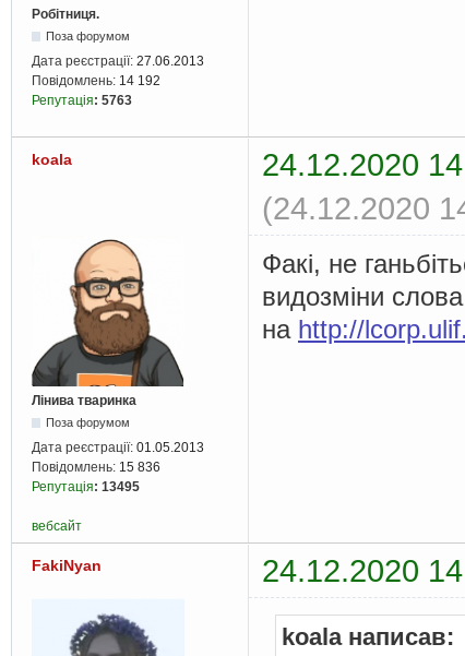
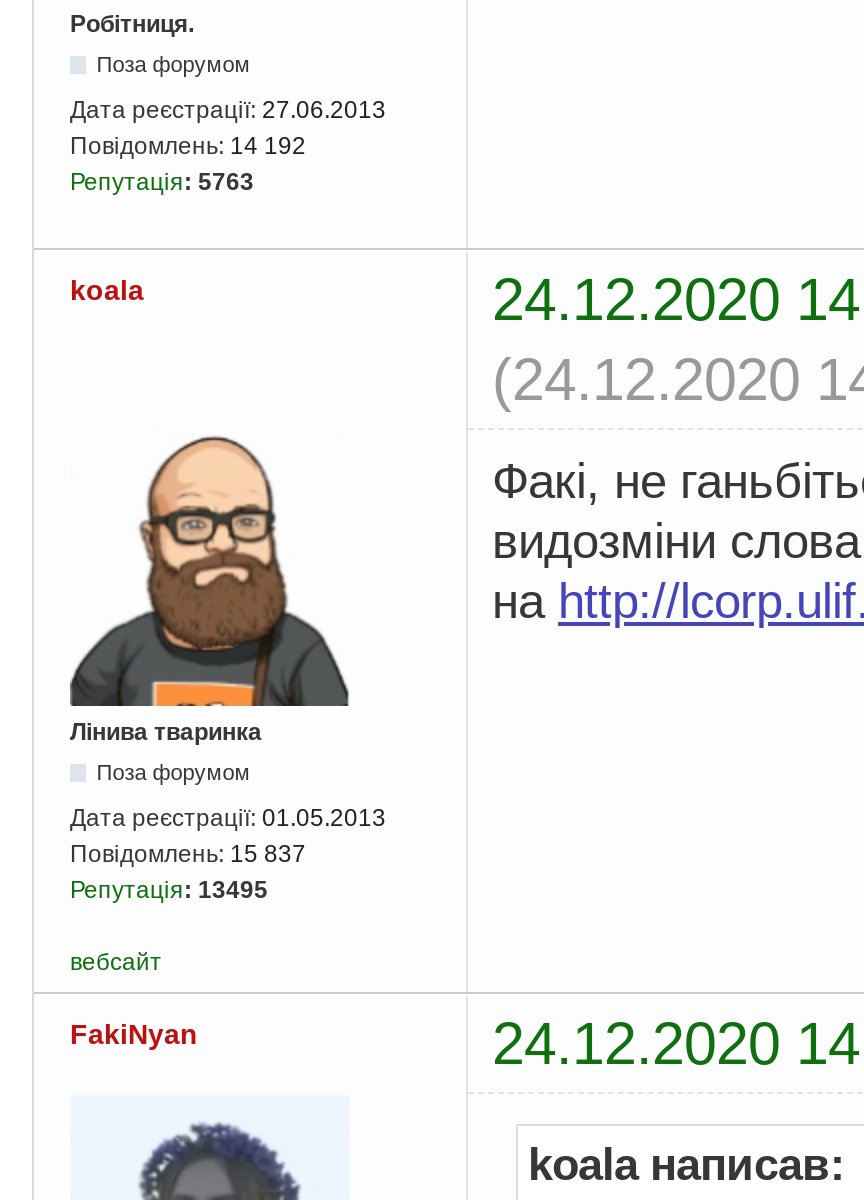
[32,460,160,475] Повідомлень: 15 836 -> [70,840,306,868] Повідомлень: 15 837

